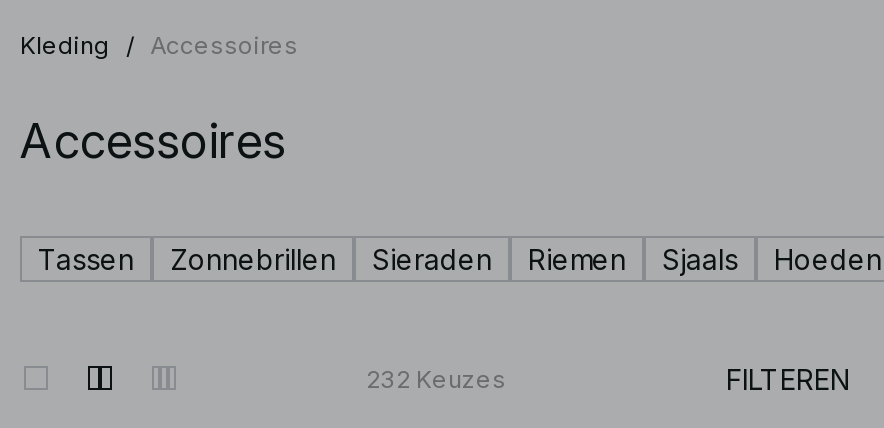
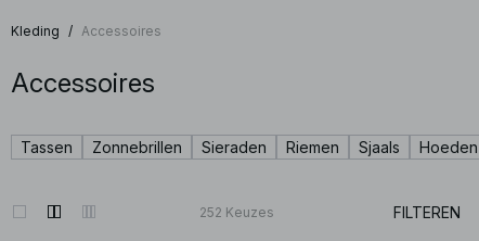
[366,363,506,393] 232 Keuzes -> [199,204,274,220] 252 Keuzes

